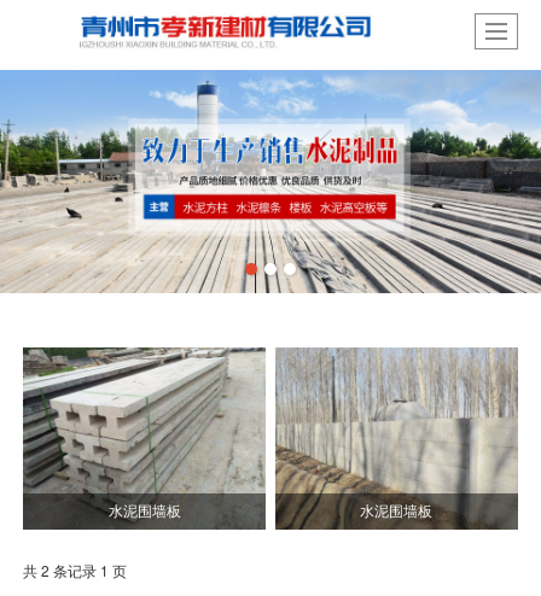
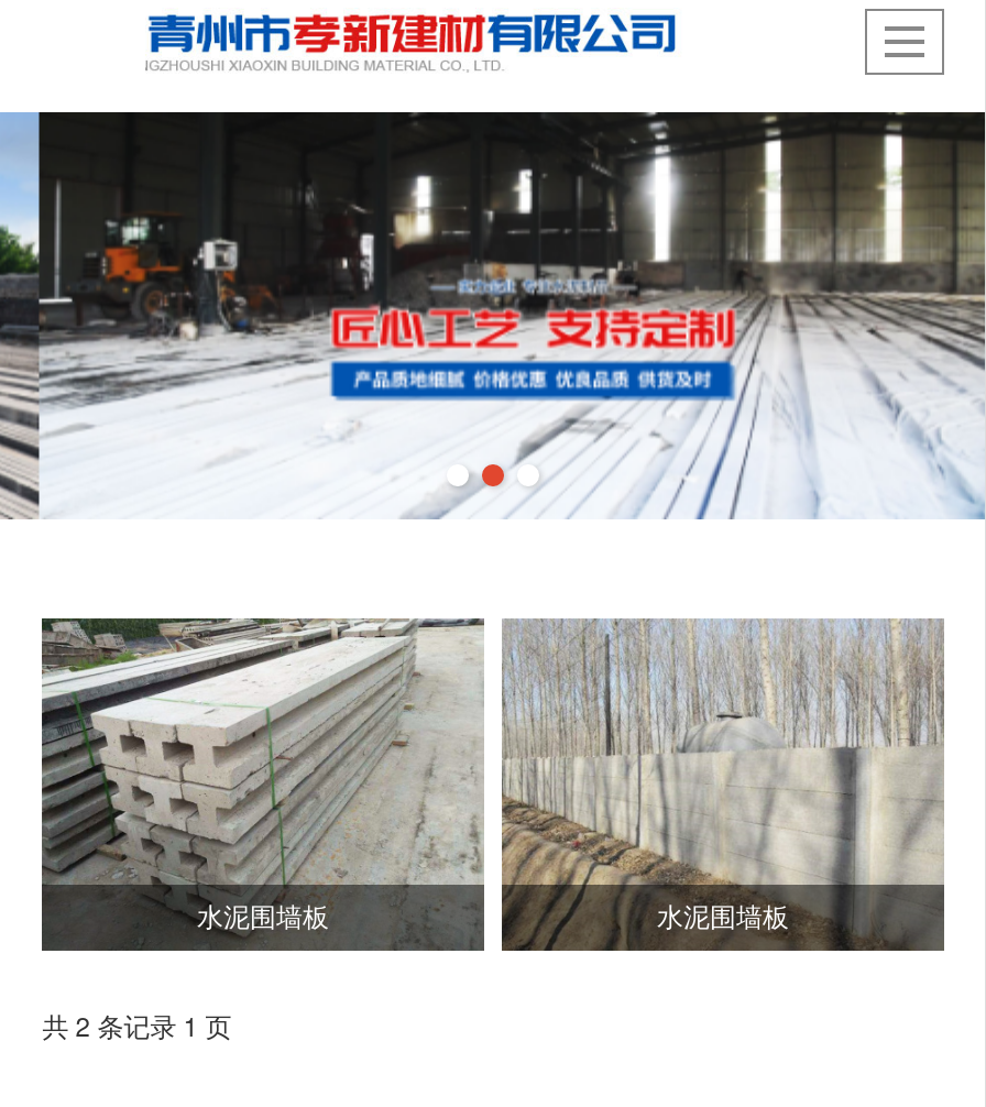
[4,70,537,294] [image] -> [7,110,979,519] [image]

